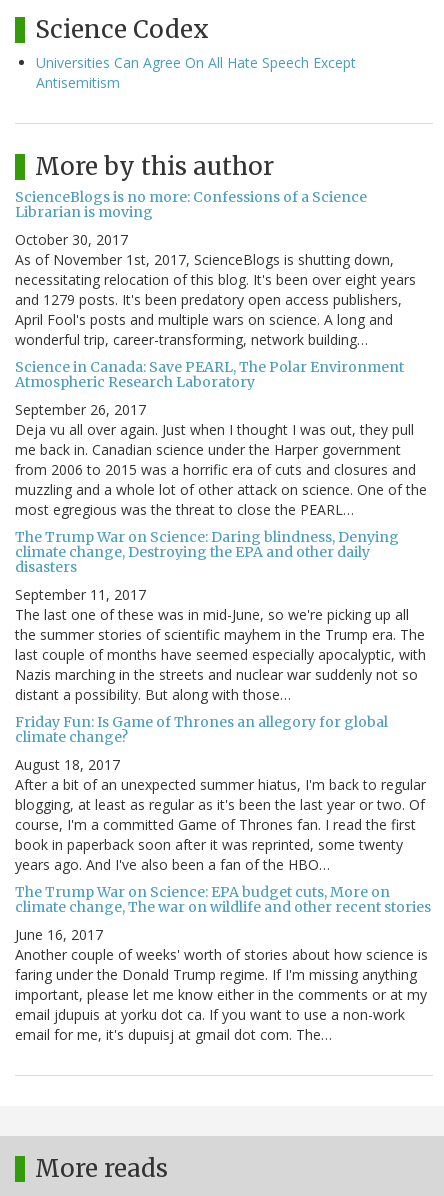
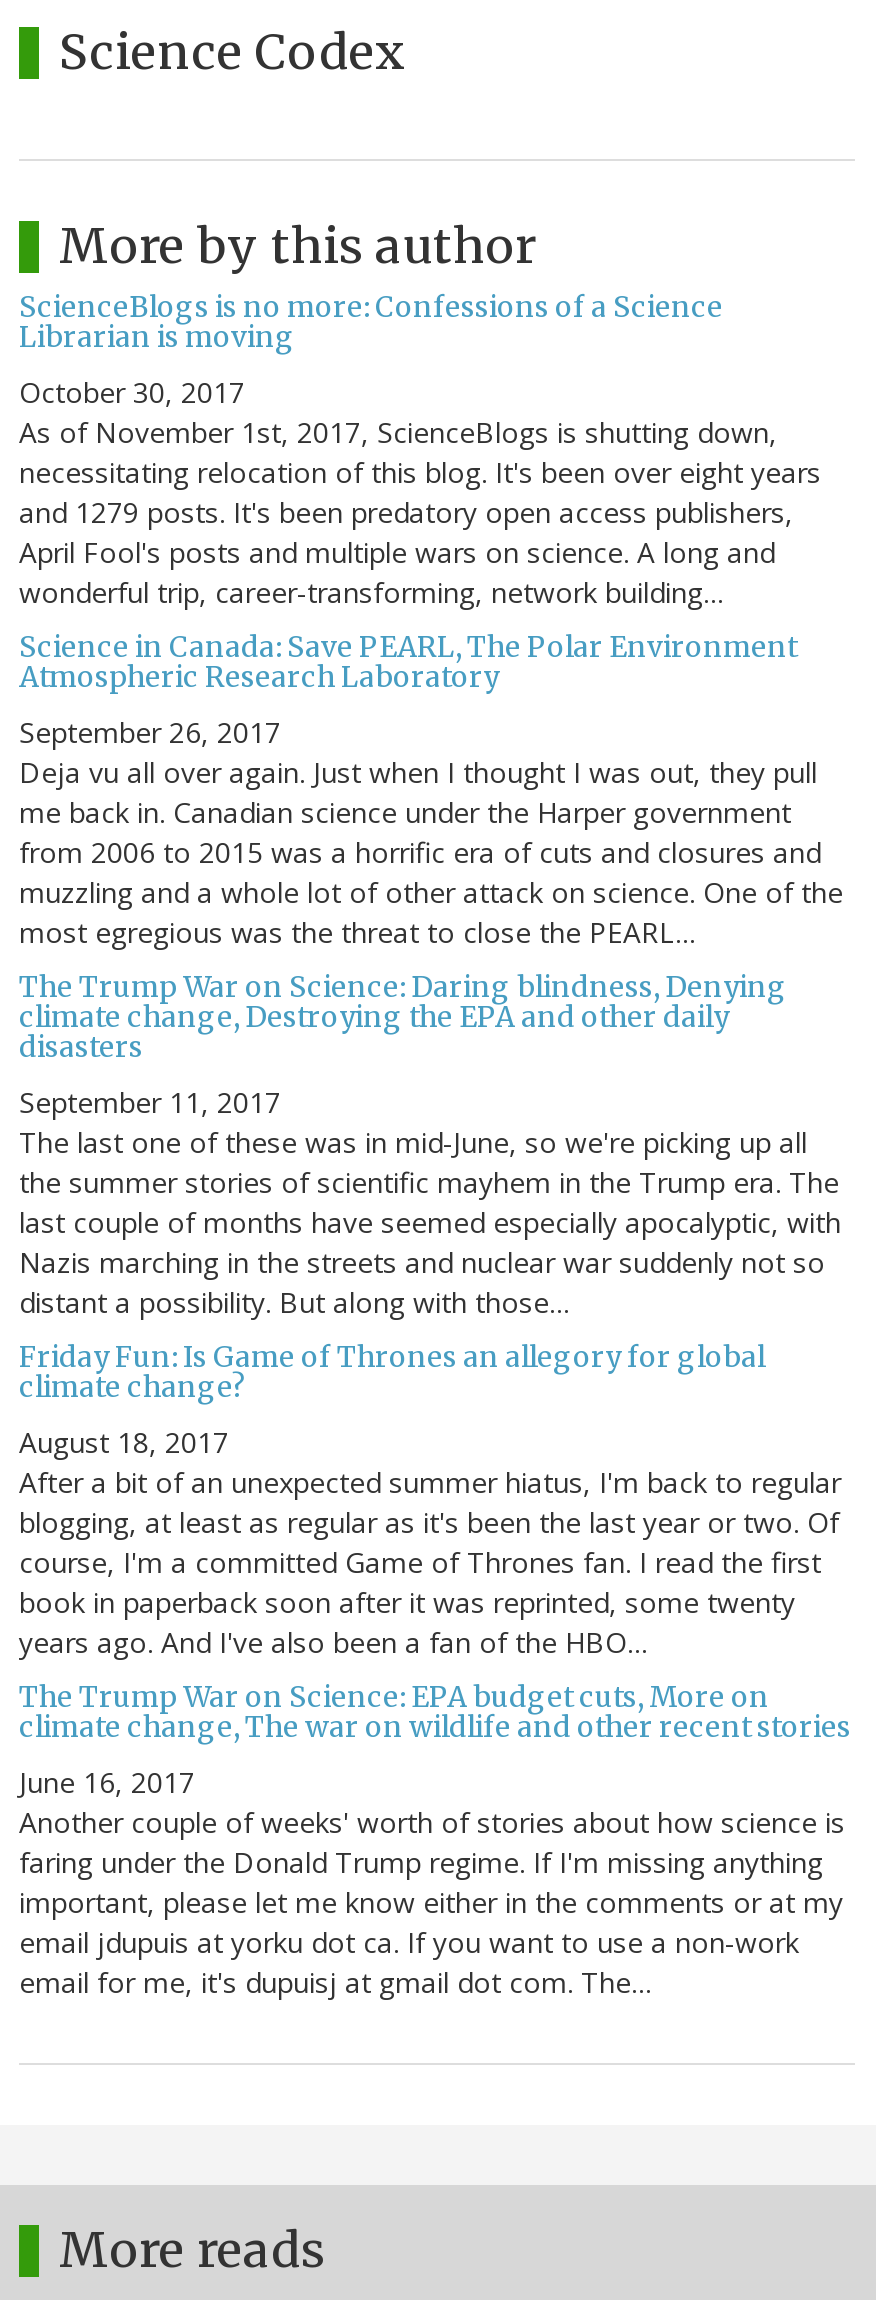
[36,53,356,92] Universities Can Agree On All Hate Speech Except | Antisemitism -> none

